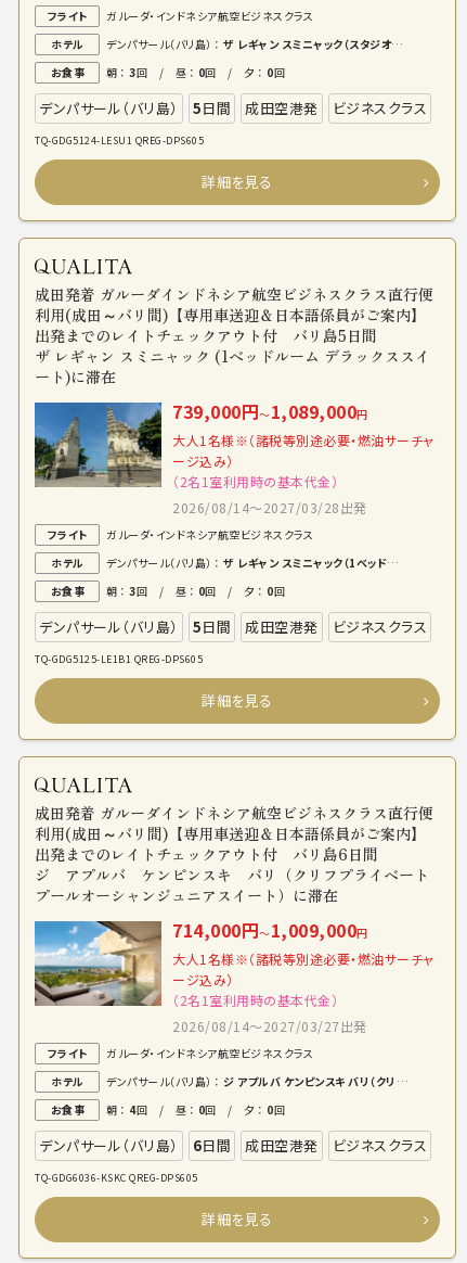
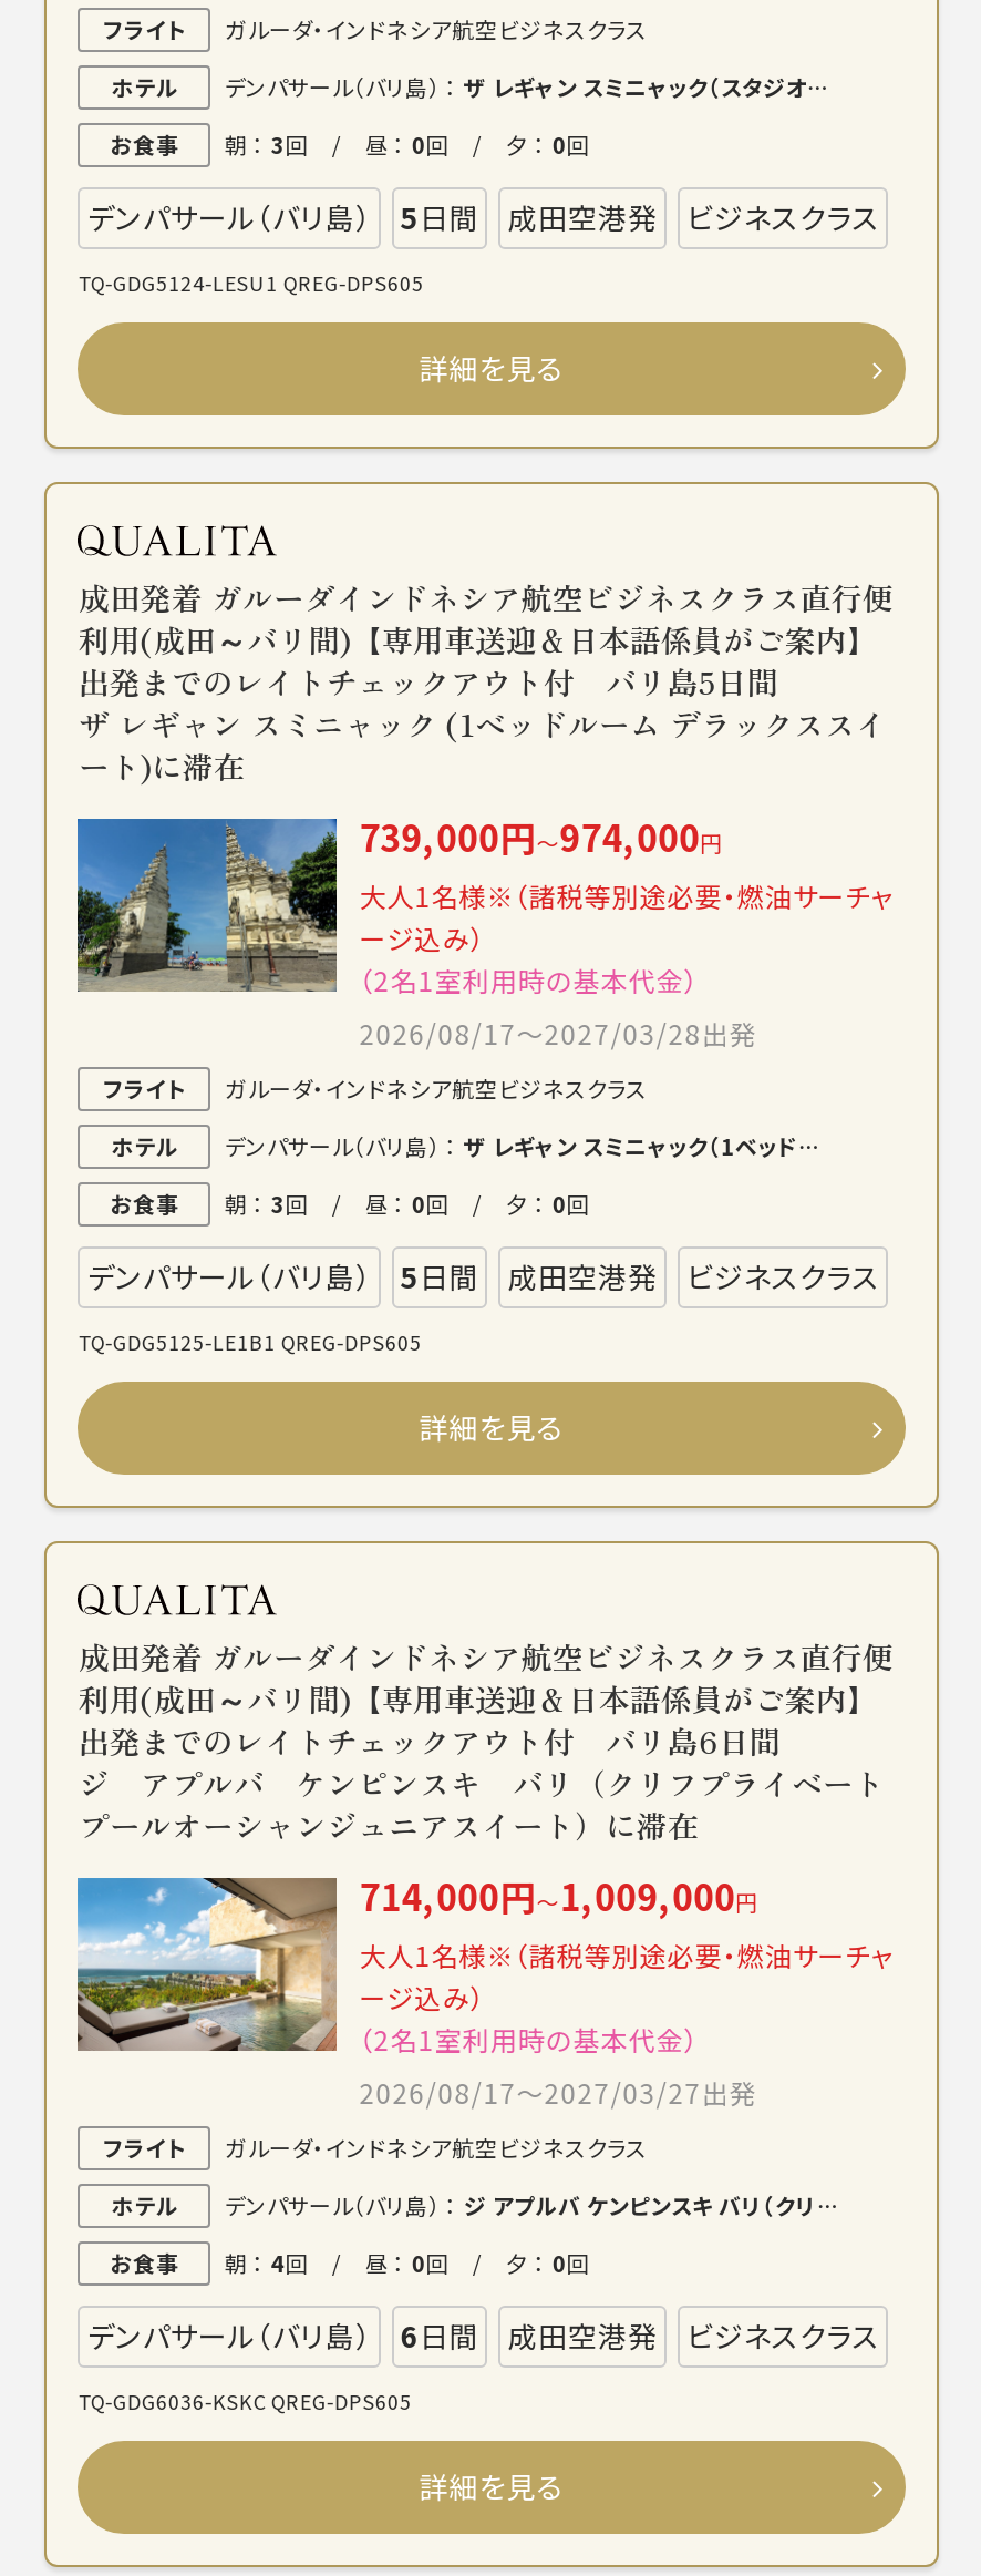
[172,398,368,424] 739,000円～1,089,000円 -> [359,810,723,863] 739,000円～974,000円
[172,498,367,516] 2026/08/14～2027/03/28出発 -> [359,1014,757,1051] 2026/08/17～2027/03/28出発
[172,1017,367,1035] 2026/08/14～2027/03/27出発 -> [359,2073,757,2111] 2026/08/17～2027/03/27出発

